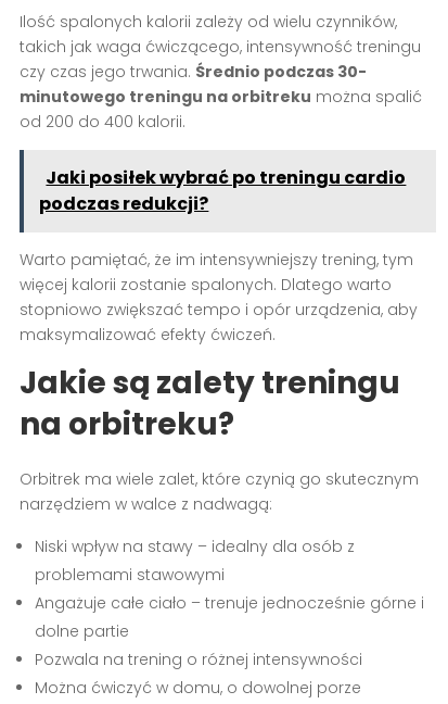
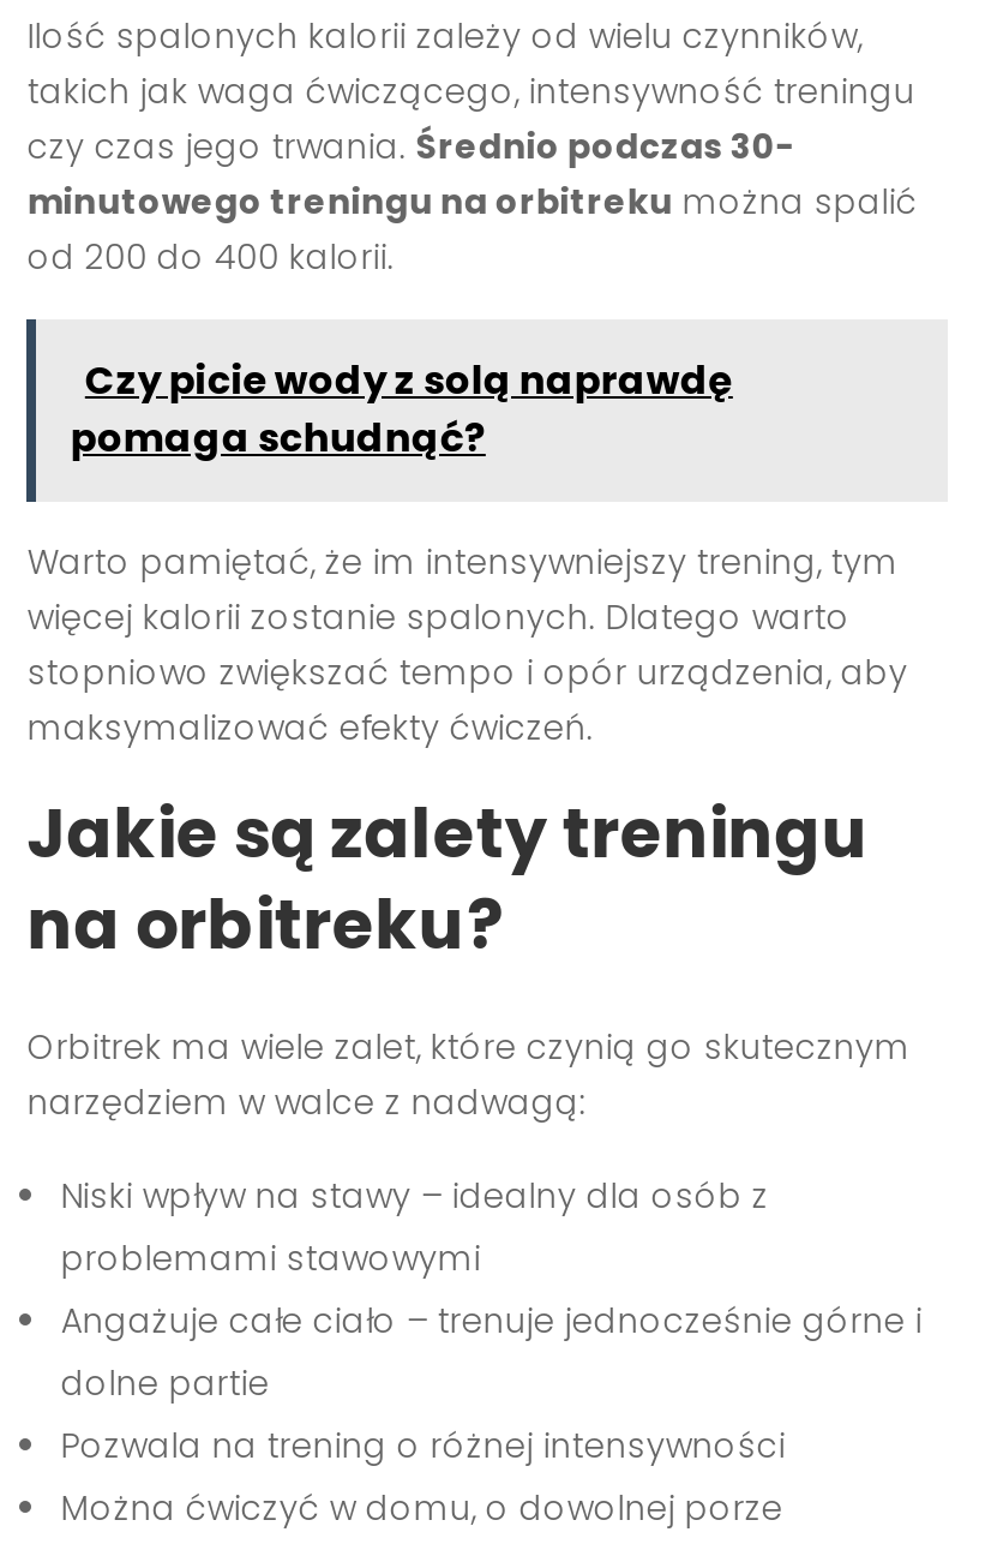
[39,165,406,216] Jaki posiłek wybrać po treningu cardio | podczas redukcji? -> [71,353,733,466] Czy picie wody z solą naprawdę | pomaga schudnąć?

